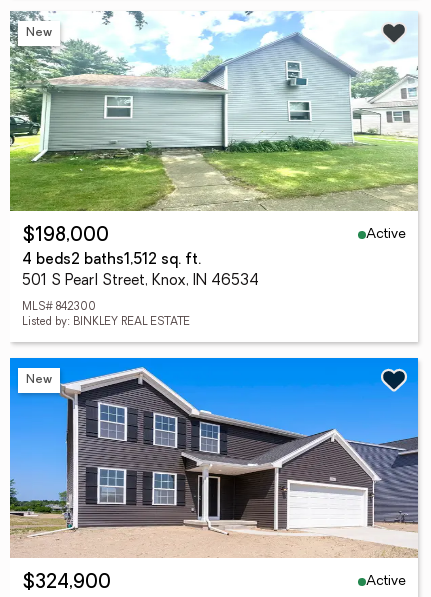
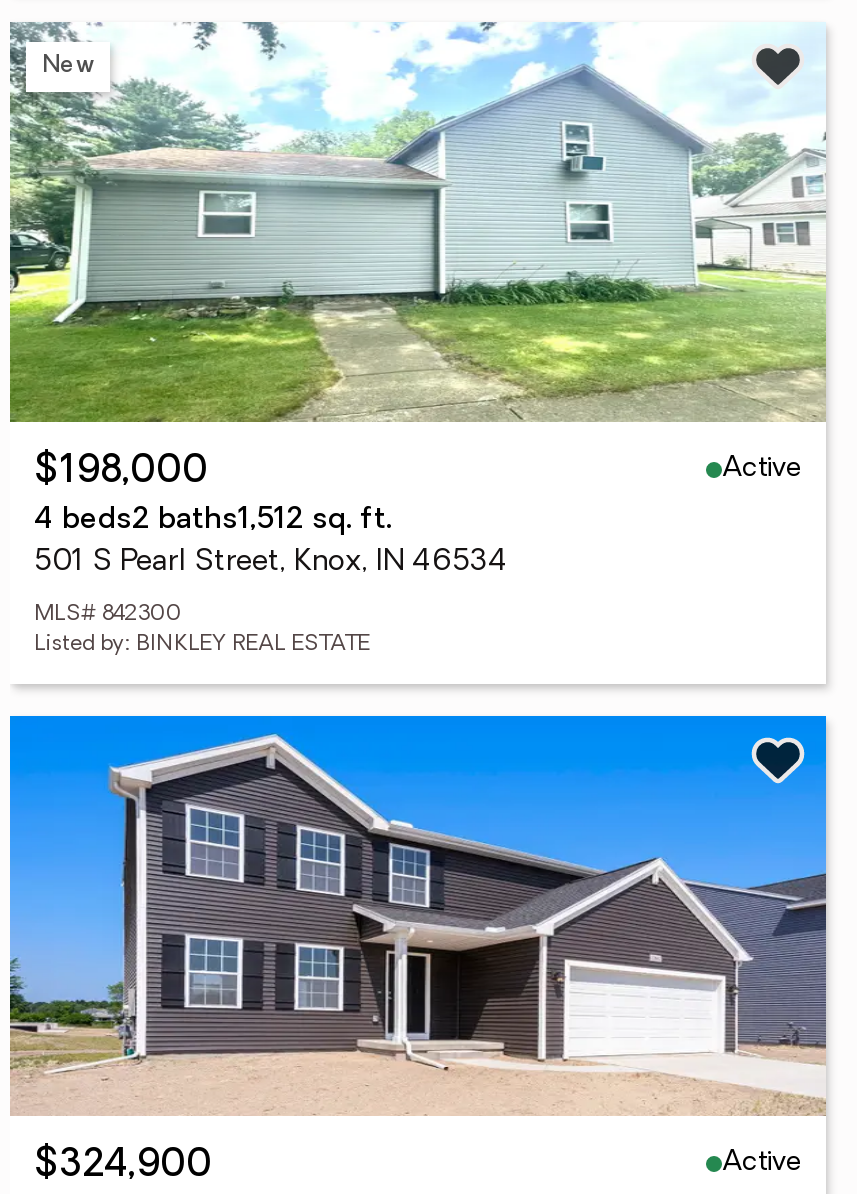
[26,373,52,385] New -> none

